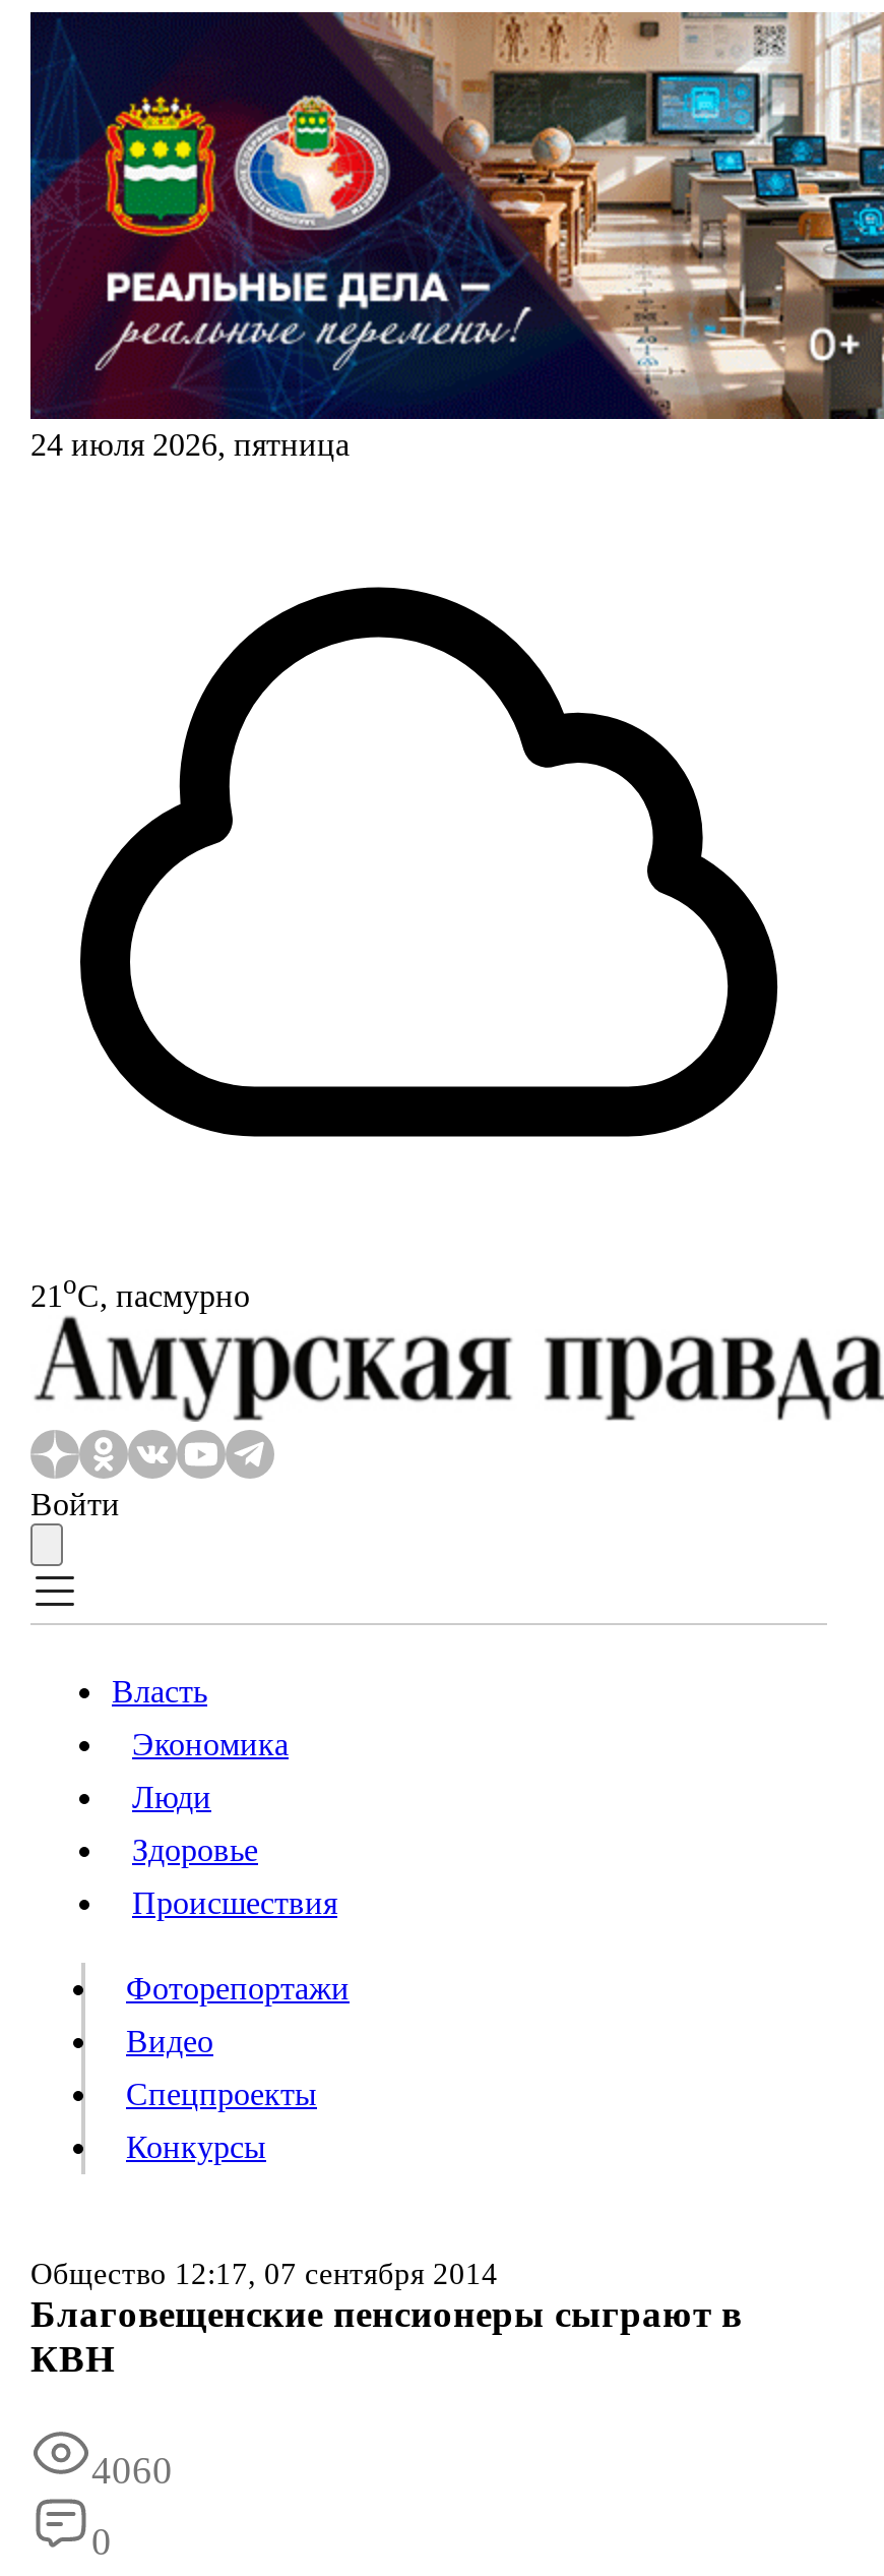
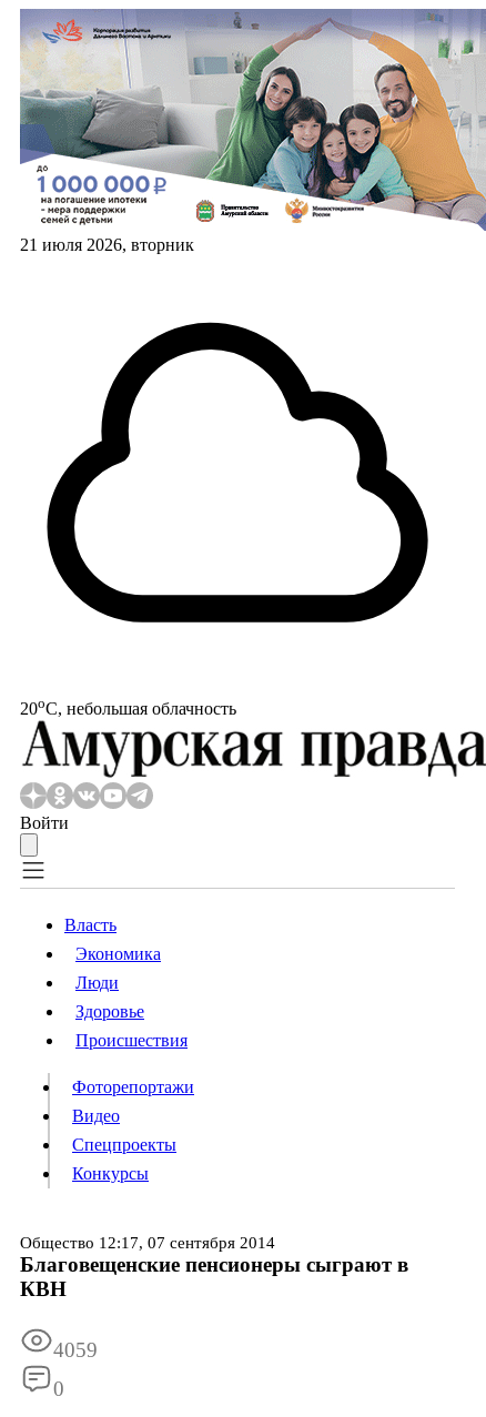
[28,10,878,462] [image] | 24 июля 2026, пятница -> [19,9,483,254] [image] | 21 июля 2026, вторник
[30,1269,250,1313] 21oС, пасмурно -> [20,695,236,718] 20oС, небольшая облачность
[91,2449,173,2492] 4060 -> [53,1339,98,1362] 4059

